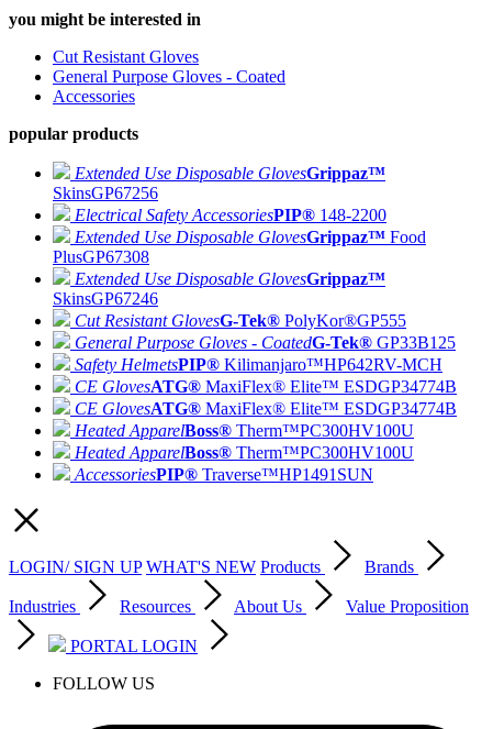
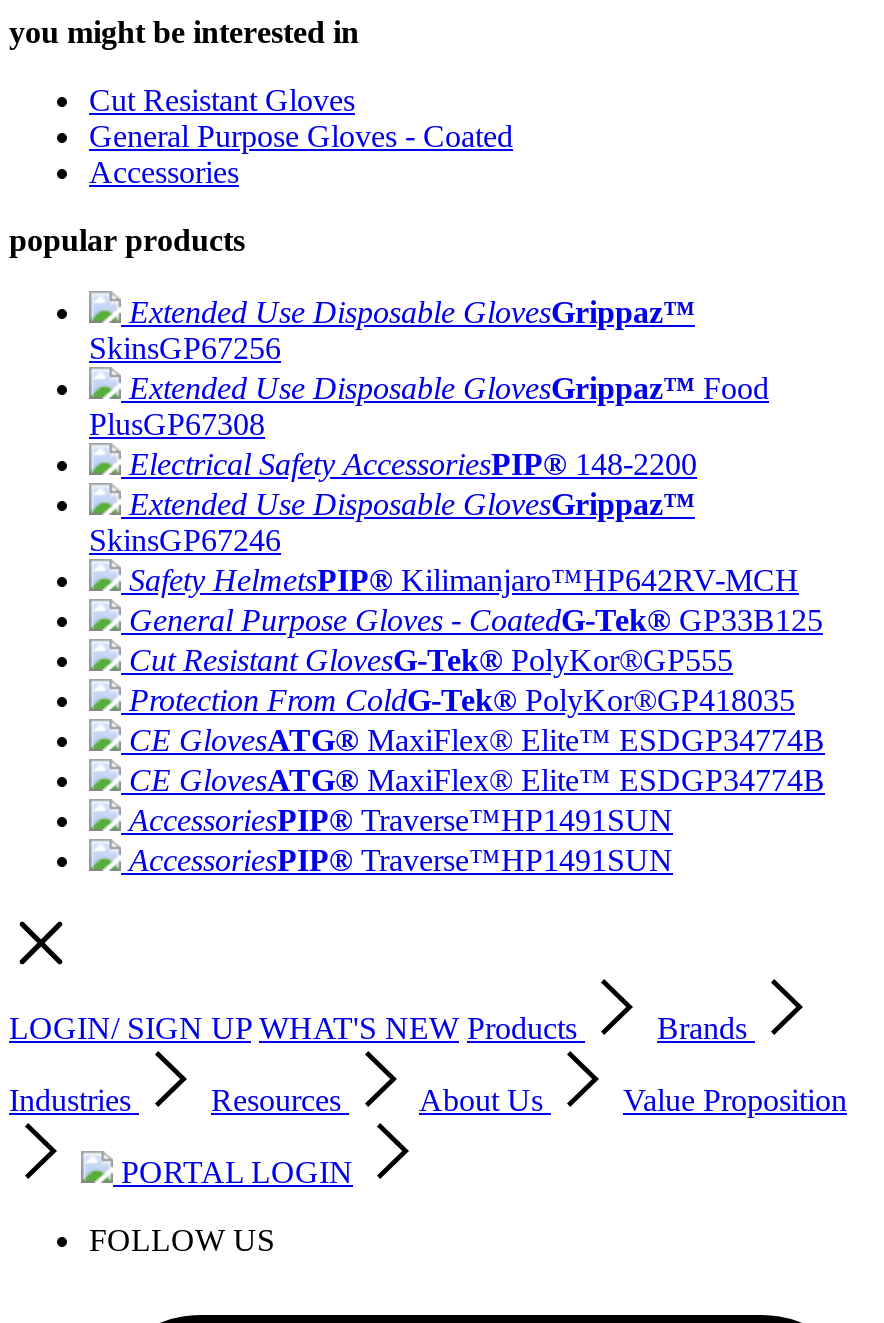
moved [75,206,386,224] -> [129,447,697,481]: Electrical Safety AccessoriesPIP® 148-2200
moved [53,228,426,266] -> [89,371,769,441]: Extended Use Disposable GlovesGrippaz™ Food | PlusGP67308
moved [75,311,406,330] -> [129,643,733,677]: Cut Resistant GlovesG-Tek® PolyKor®GP555
moved [75,333,456,374] -> [129,563,823,637]: General Purpose Gloves - CoatedG-Tek® GP33B125 | Safety HelmetsPIP® Kilimanjaro™HP642RV-MCH
none -> [129,683,795,717] Protection From ColdG-Tek® PolyKor®GP418035
moved [75,377,457,418] -> [129,723,825,797]: CE GlovesATG® MaxiFlex® Elite™ ESDGP34774B | CE GlovesATG® MaxiFlex® Elite™ ESDGP34774B
[75,421,414,462] Heated ApparelBoss® Therm™PC300HV100U | Heated ApparelBoss® Therm™PC300HV100U -> [129,803,673,837] AccessoriesPIP® Traverse™HP1491SUN

